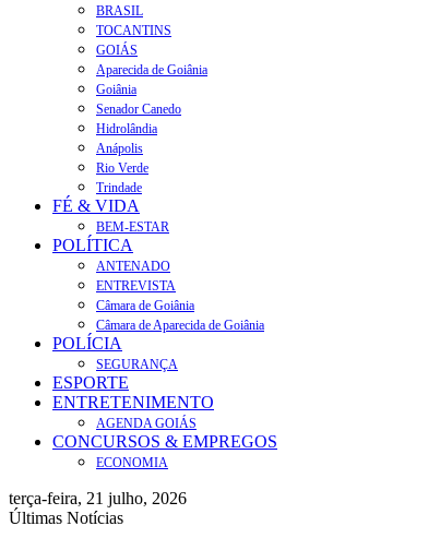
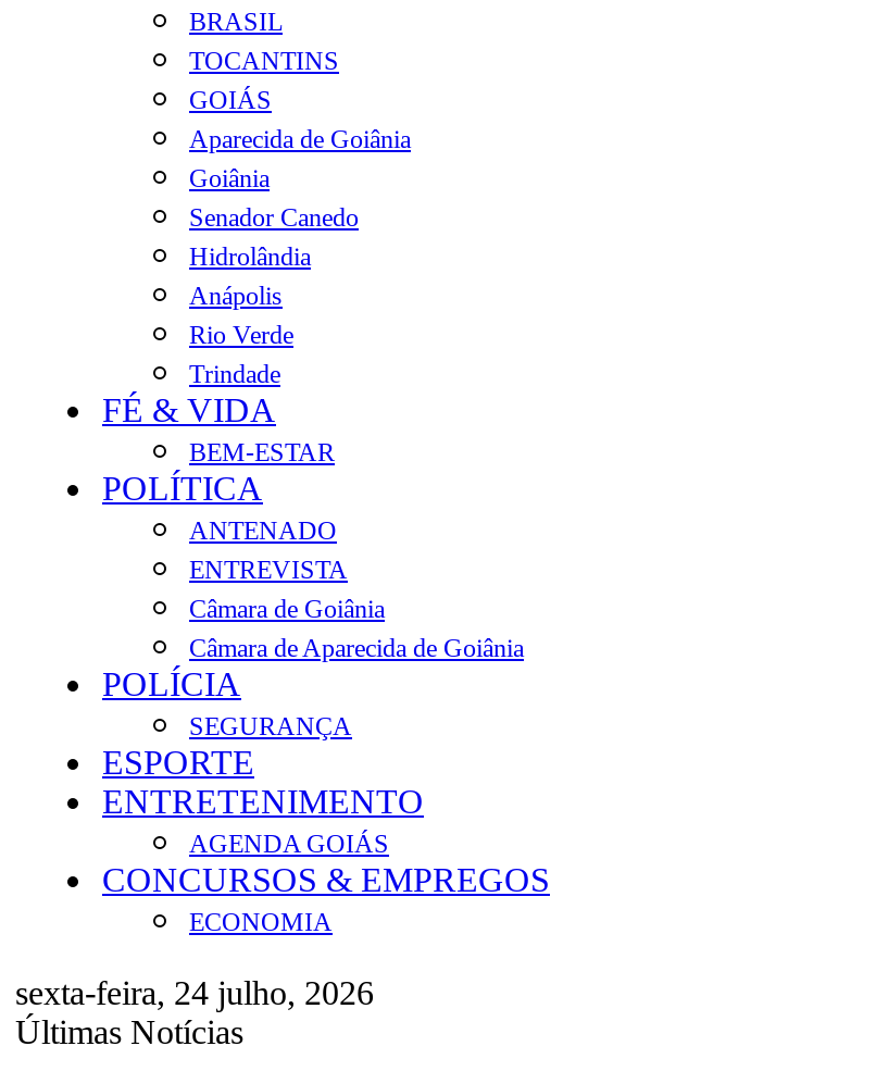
[9,489,187,507] terça-feira, 21 julho, 2026 -> [15,974,374,1011] sexta-feira, 24 julho, 2026

